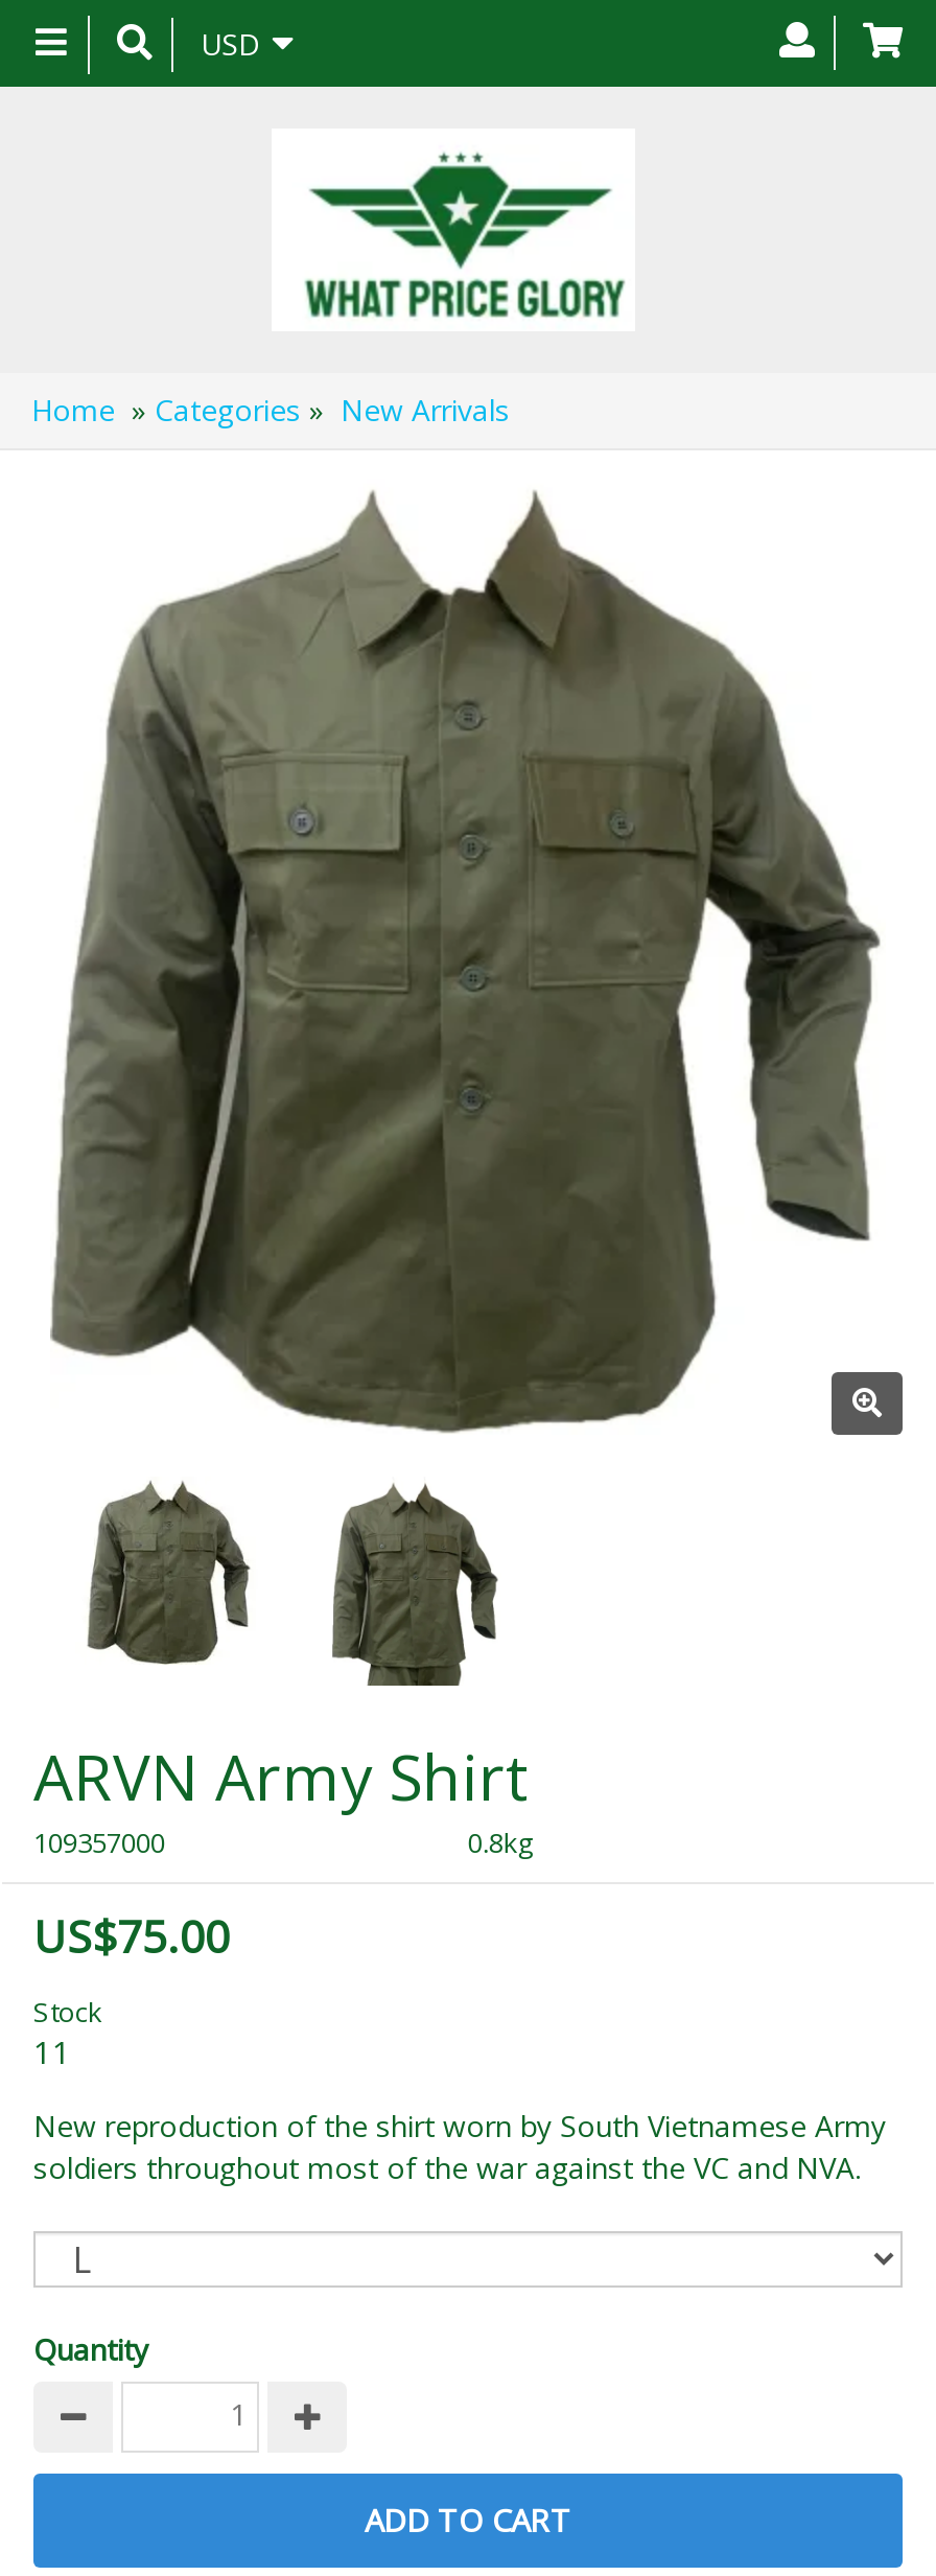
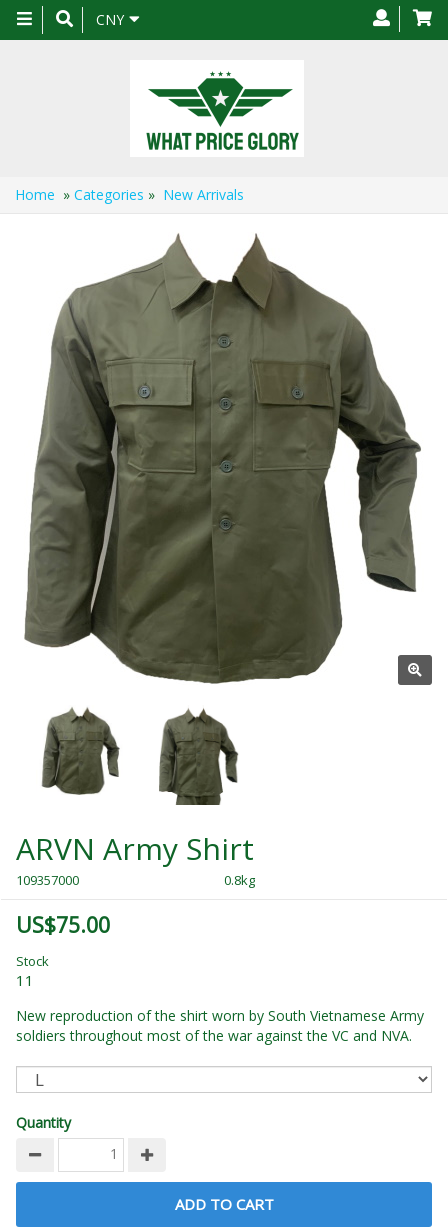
[201,24,261,64] USD -> [96,10,124,29] CNY

